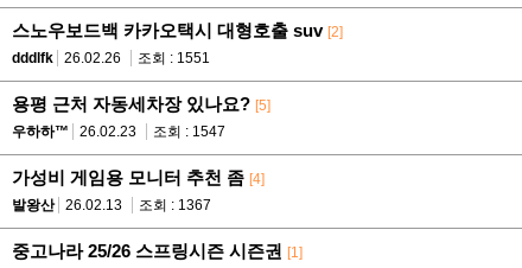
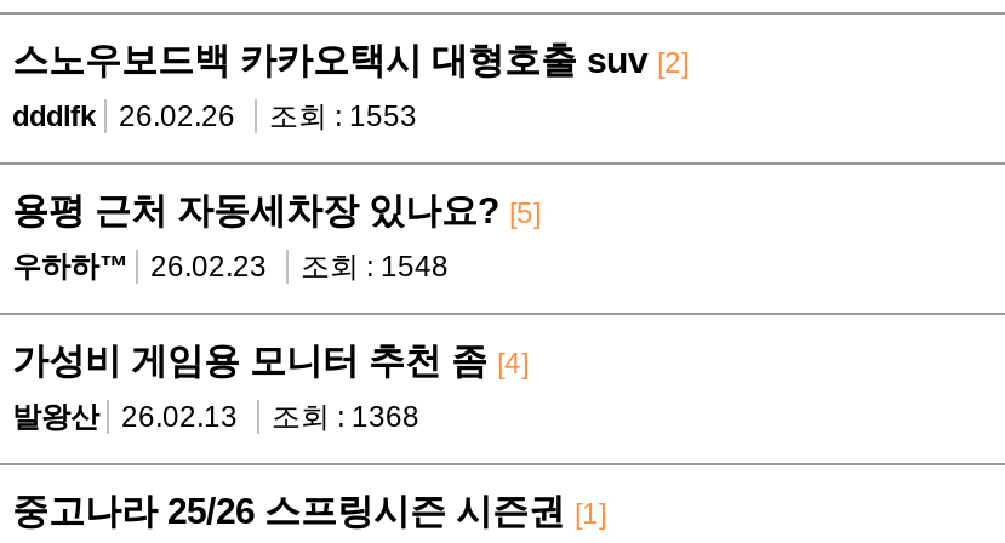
[12,50,210,66] dddlfk 26.02.26 조회 : 1551 -> [12,99,417,133] dddlfk 26.02.26 조회 : 1553
[153,123,225,140] 조회 : 1547 -> [301,250,449,284] 조회 : 1548
[12,197,211,213] 발왕산 26.02.13 조회 : 1367 -> [12,400,419,434] 발왕산 26.02.13 조회 : 1368

